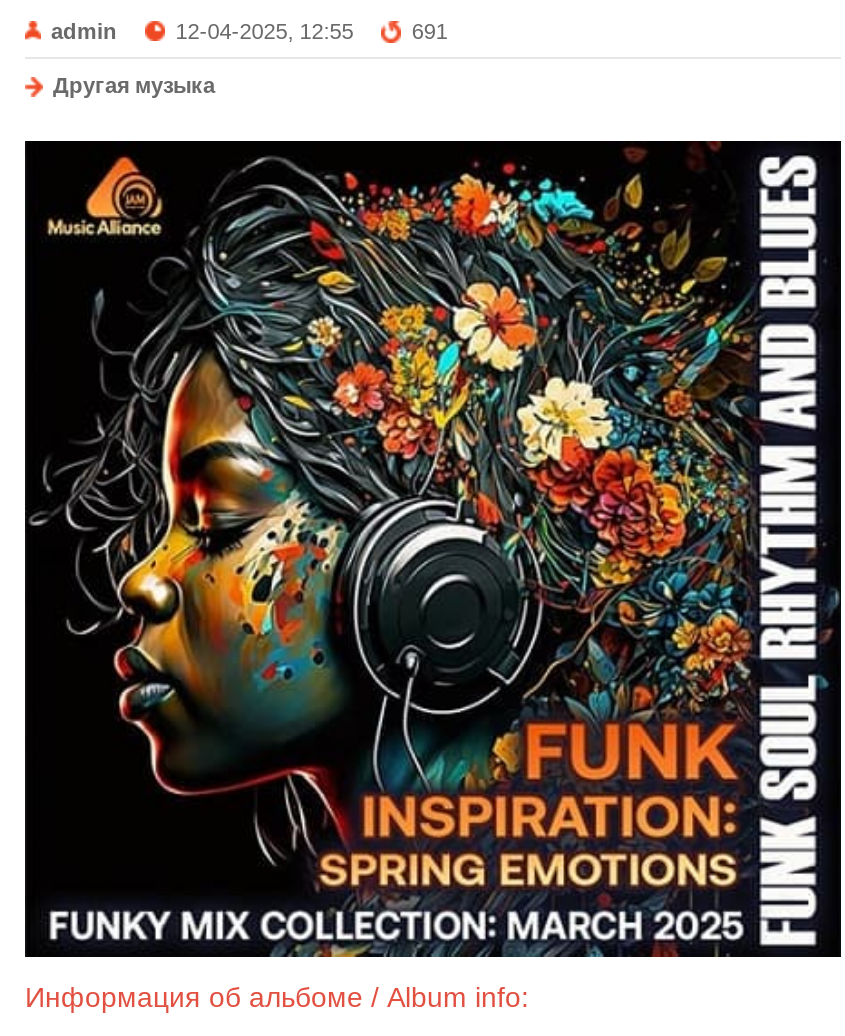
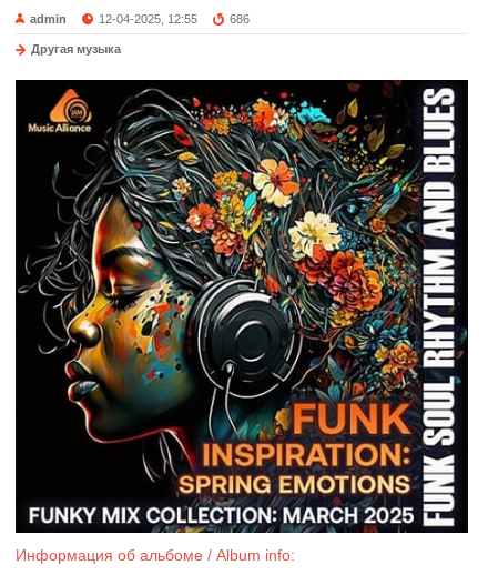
[412,19,448,43] 691 -> [230,12,250,26] 686

